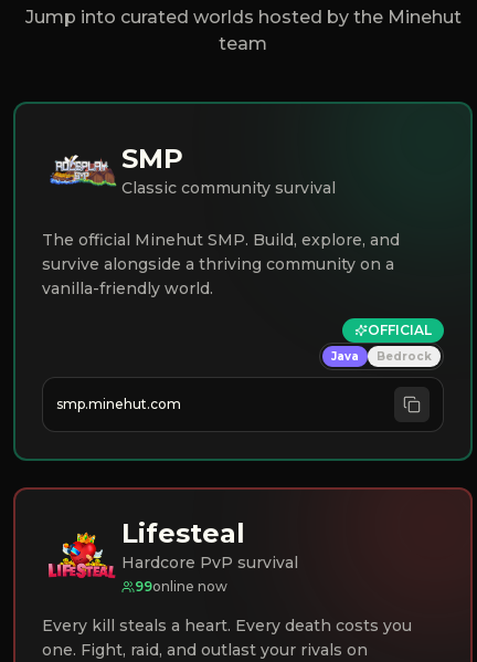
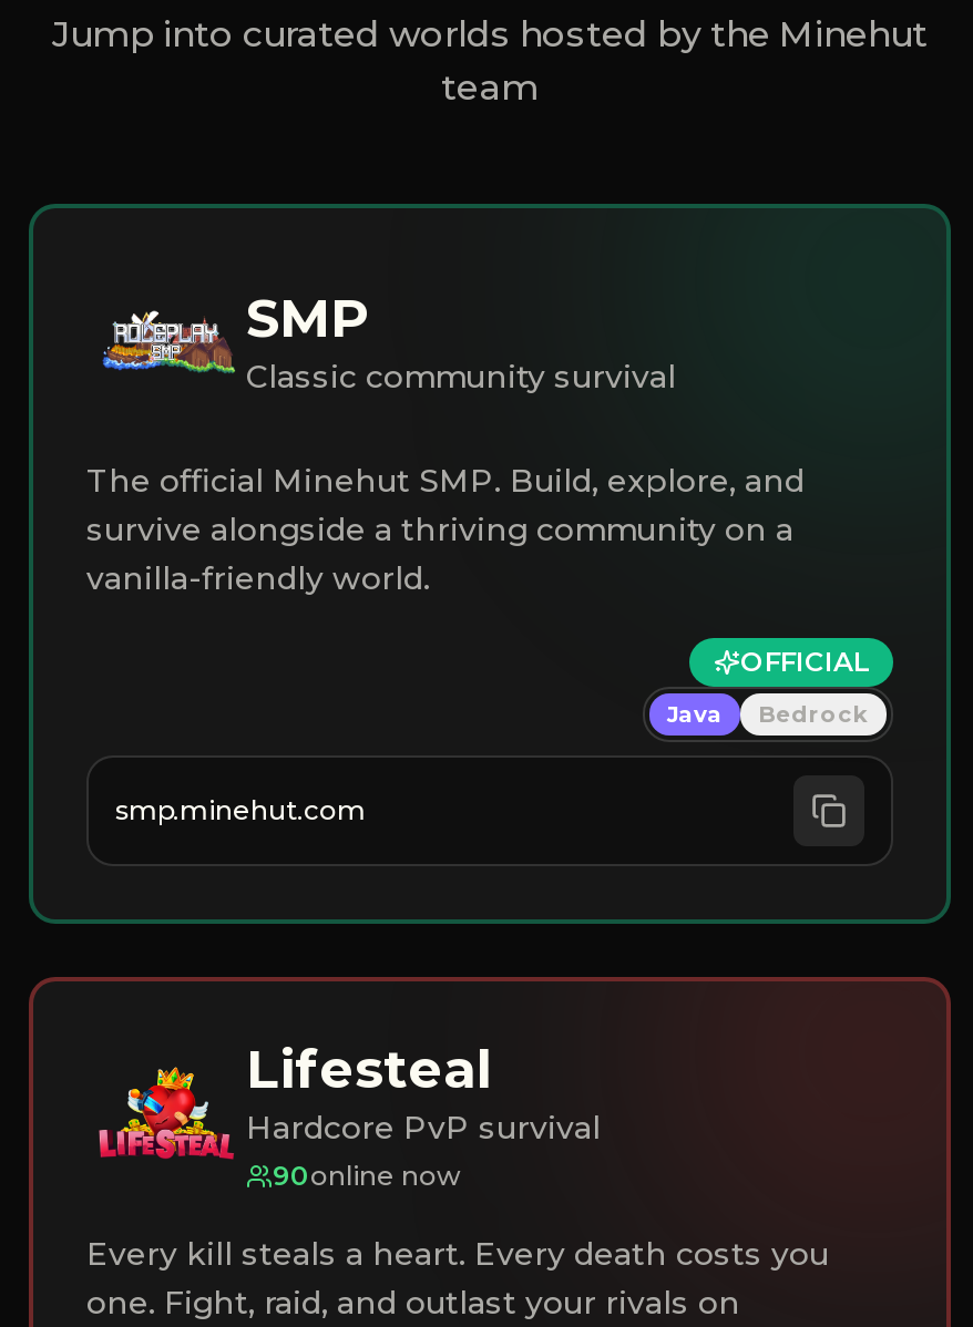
[135,578,227,595] 99online now -> [273,1159,461,1192] 90online now

